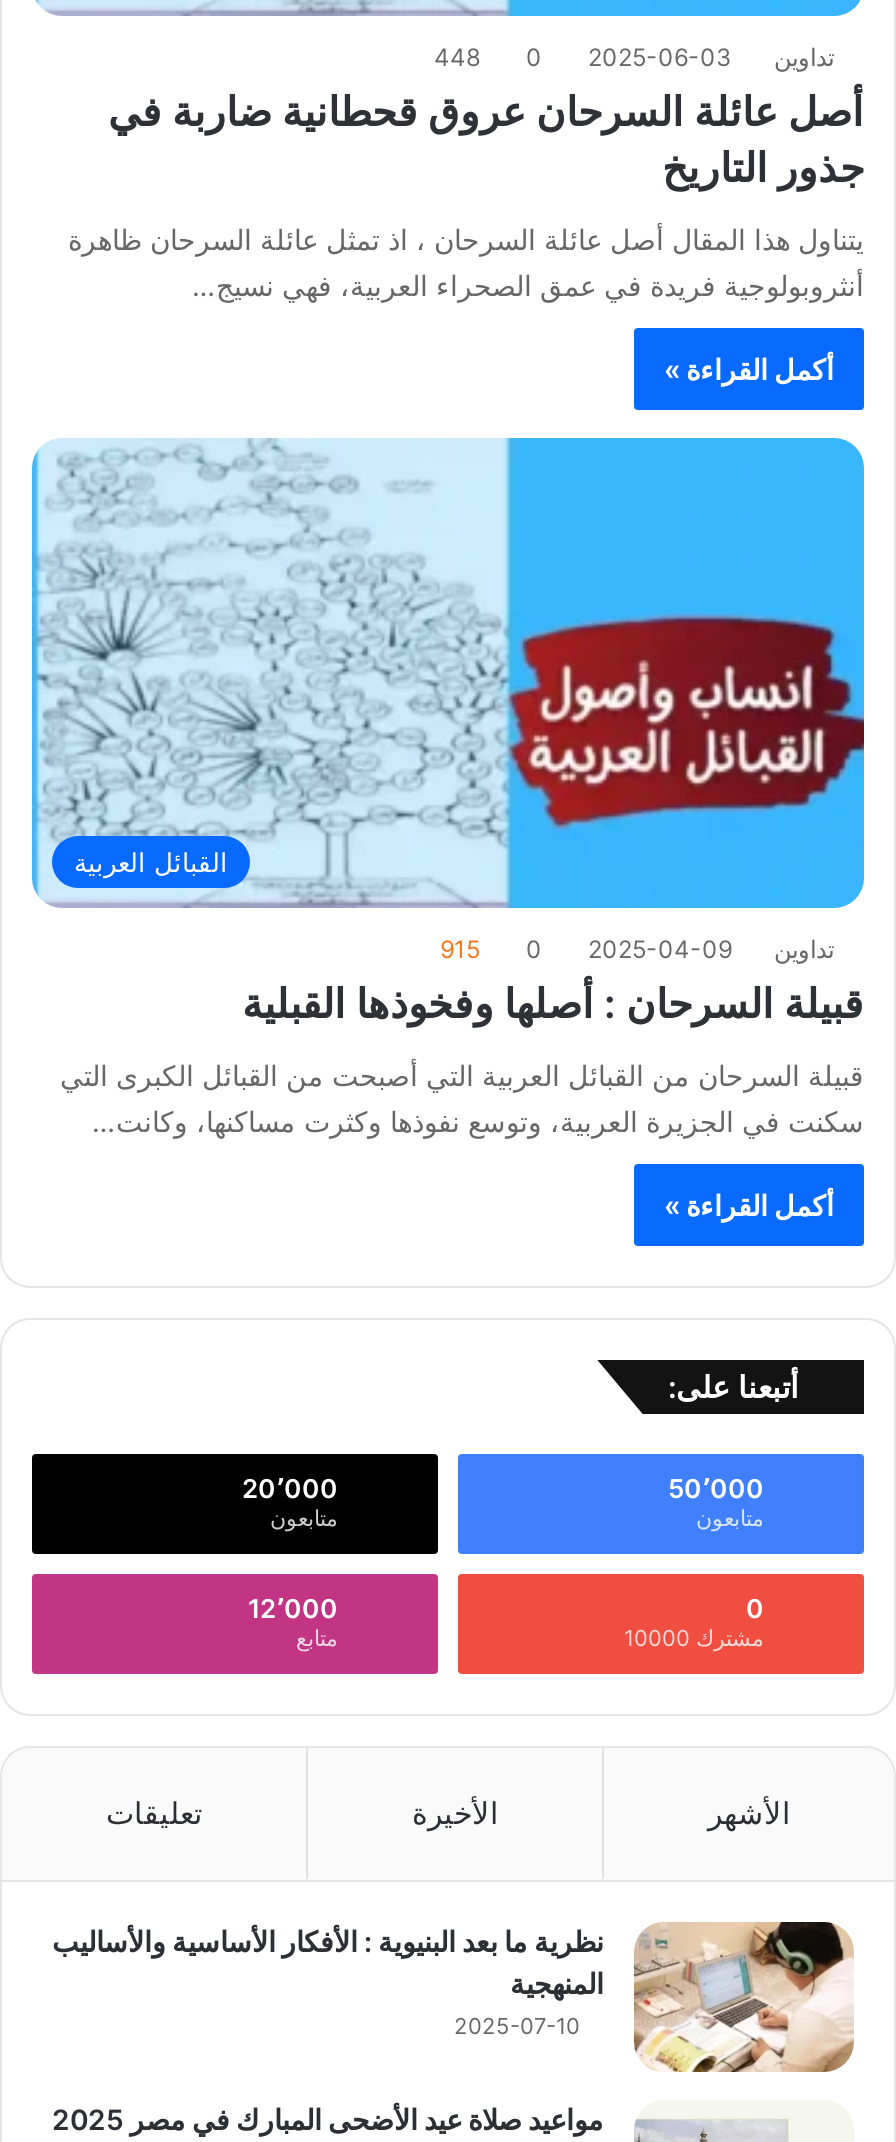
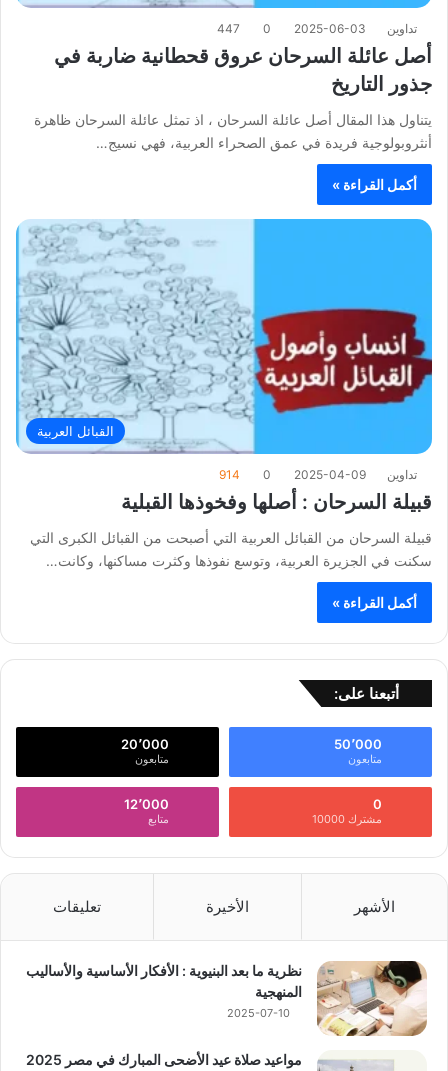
[434,43,834,73] تداوين 2025-06-03 0 448 -> [217,21,417,36] تداوين 2025-06-03 0 447
[440,933,834,963] تداوين 2025-04-09 0 915 -> [219,467,417,482] تداوين 2025-04-09 0 914

